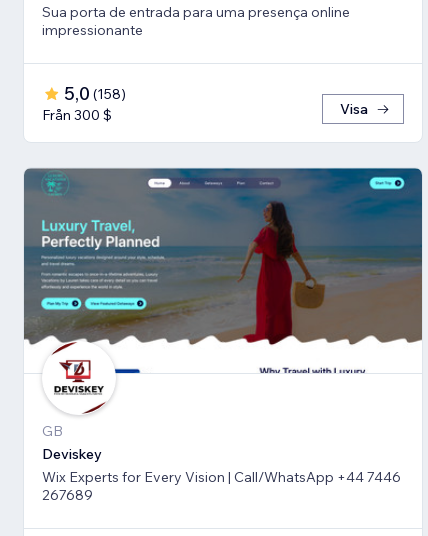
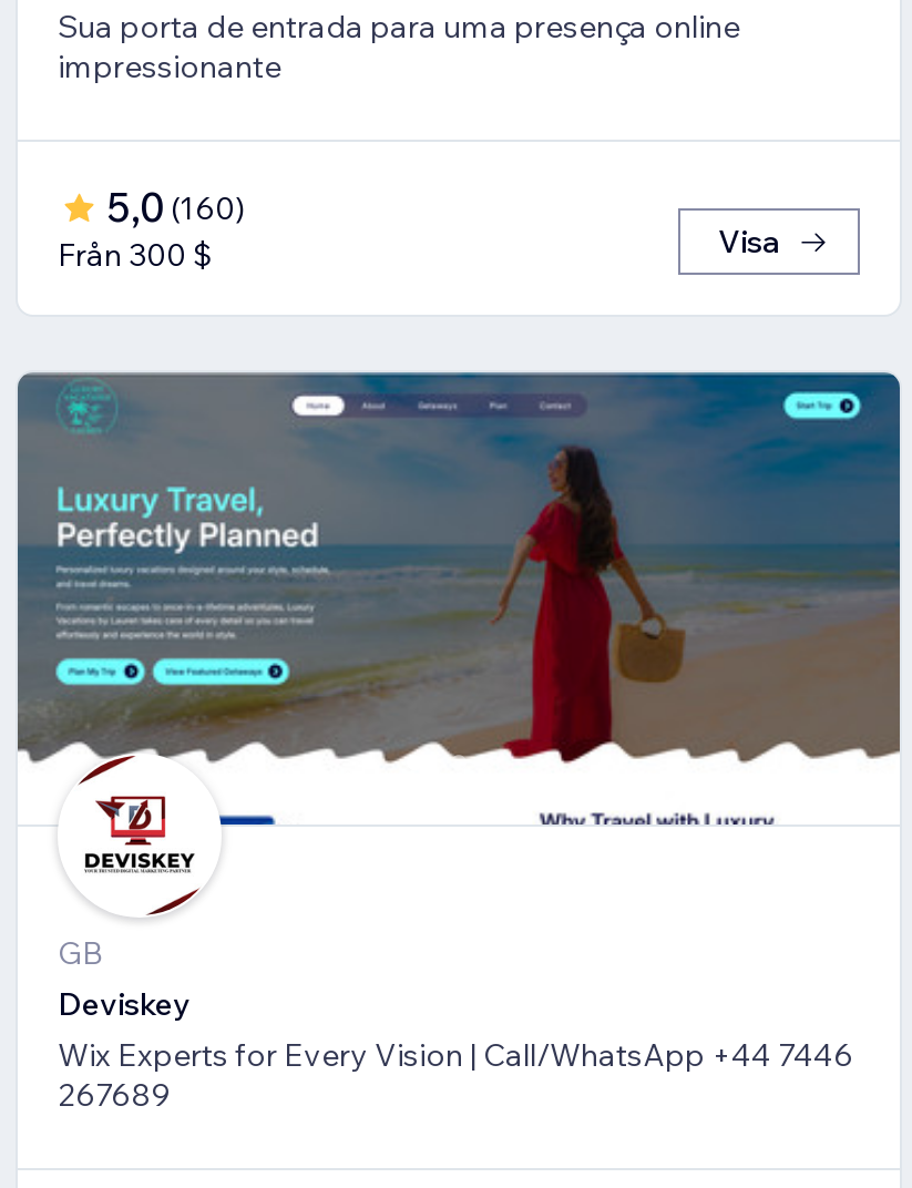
[64,82,126,105] 5,0 (158) -> [106,183,246,234] 5,0 (160)

